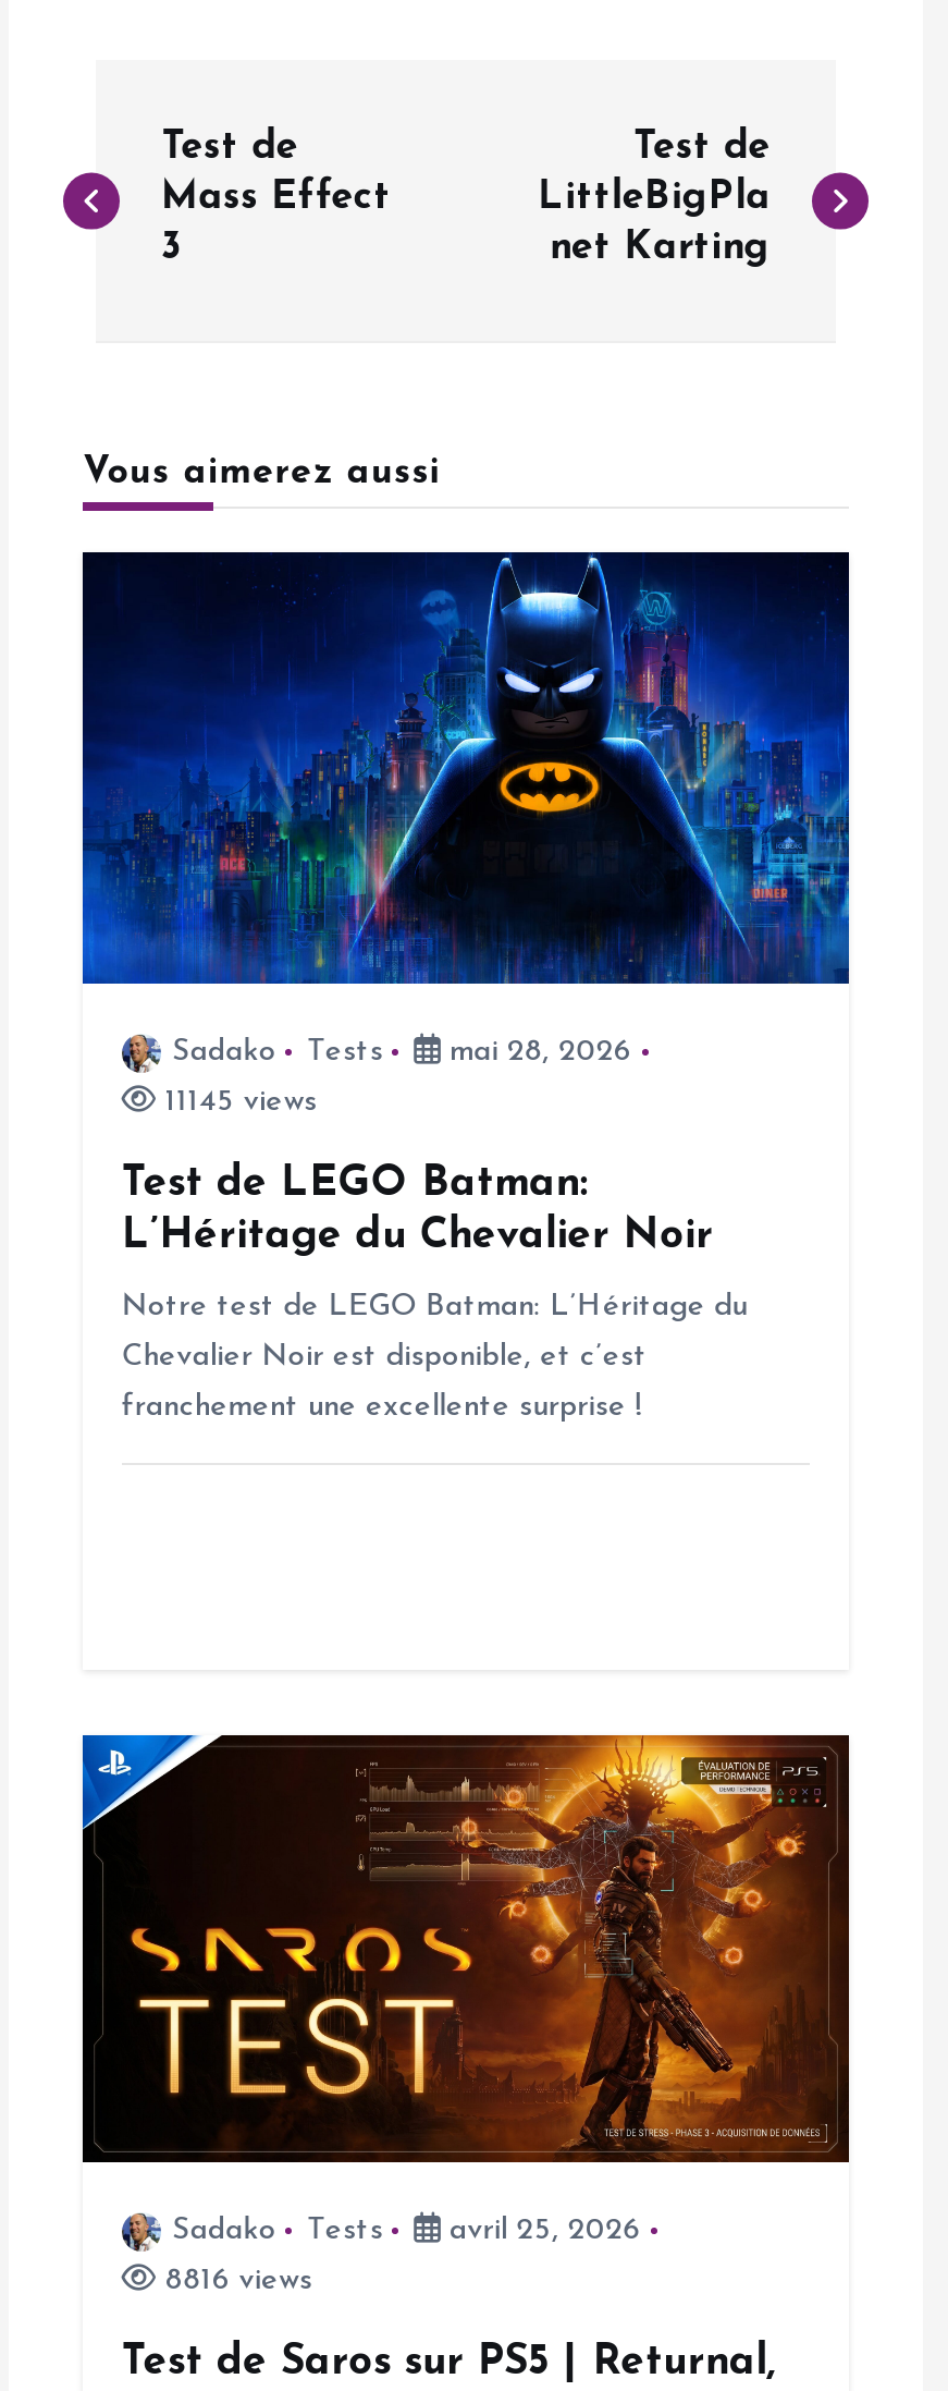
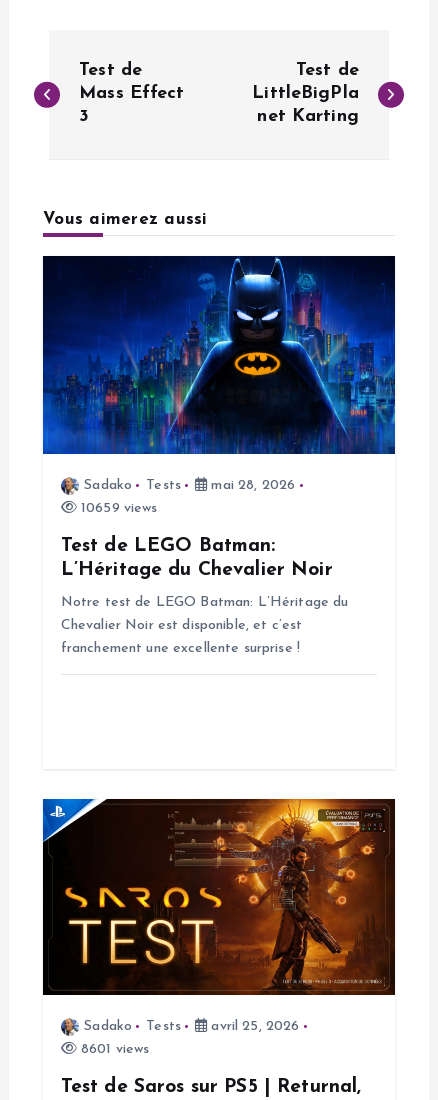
[157,1085,317,1118] 11145 views -> [77,501,158,516] 10659 views
[157,2264,312,2297] 8816 views -> [77,1042,149,1057] 8601 views

